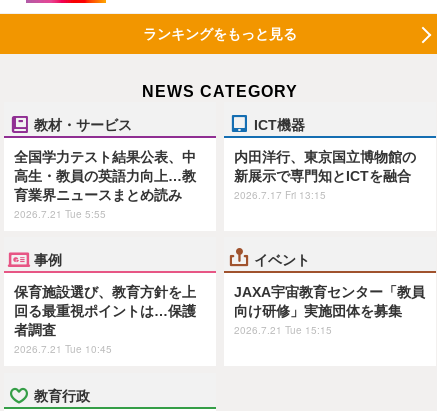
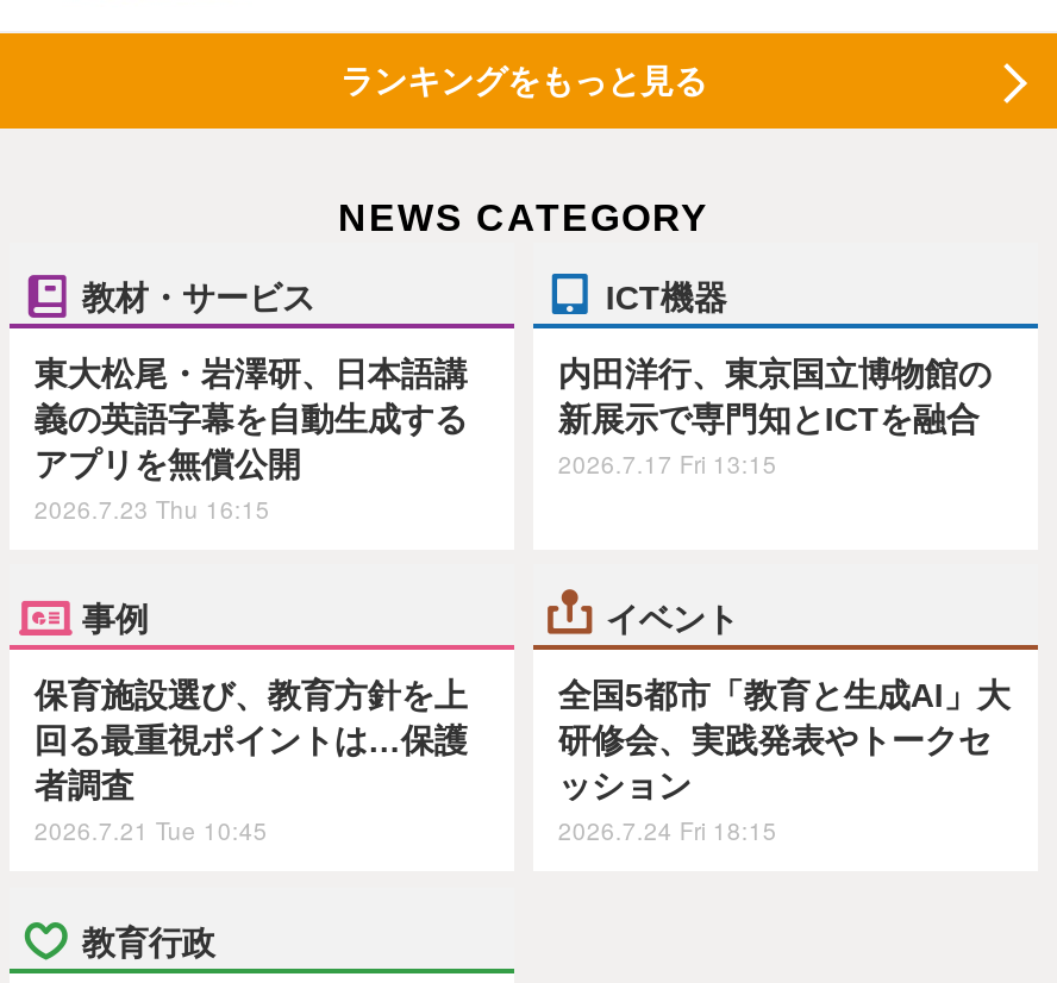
[14,149,196,221] 全国学力テスト結果公表、中 | 高生・教員の英語力向上…教 | 育業界ニュースまとめ読み | 2026.7.21 Tue 5:55 -> [34,354,468,526] 東大松尾・岩澤研、日本語講 | 義の英語字幕を自動生成する | アプリを無償公開 | 2026.7.23 Thu 16:15
[234,284,425,337] JAXA宇宙教育センター「教員 | 向け研修」実施団体を募集 | 2026.7.21 Tue 15:15 -> [558,677,1010,848] 全国5都市「教育と生成AI」大 | 研修会、実践発表やトークセ | ッション | 2026.7.24 Fri 18:15

